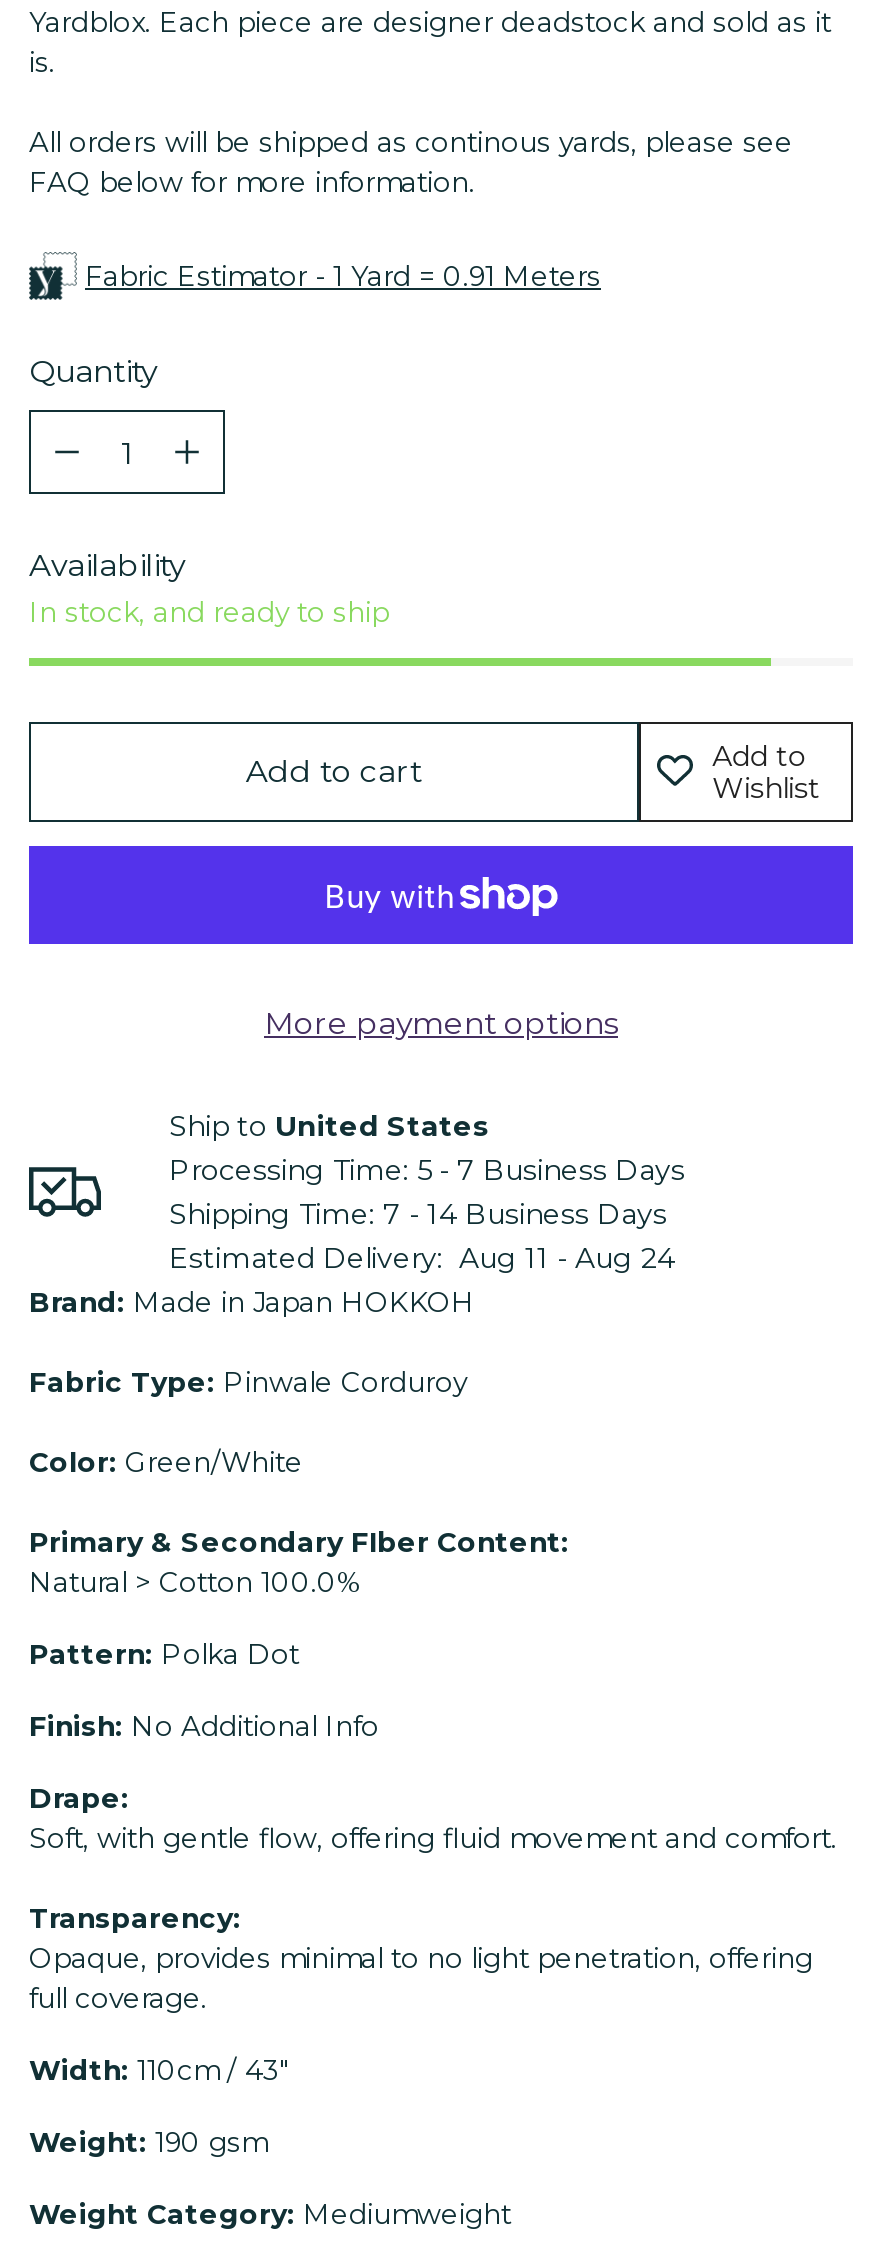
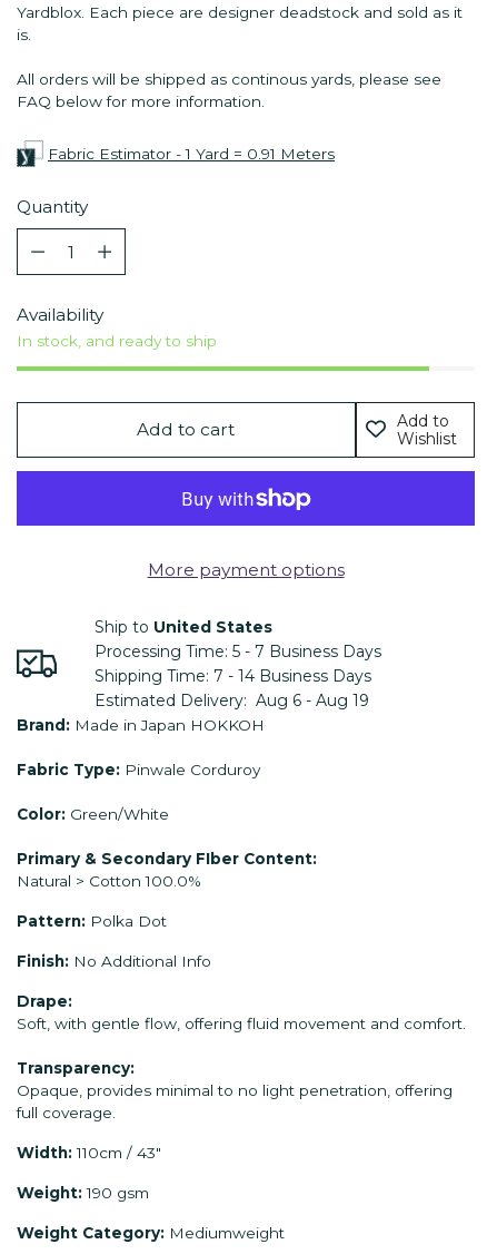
[169,1240,675,1276] Estimated Delivery: Aug 11 - Aug 24 -> [95,691,369,711] Estimated Delivery: Aug 6 - Aug 19

